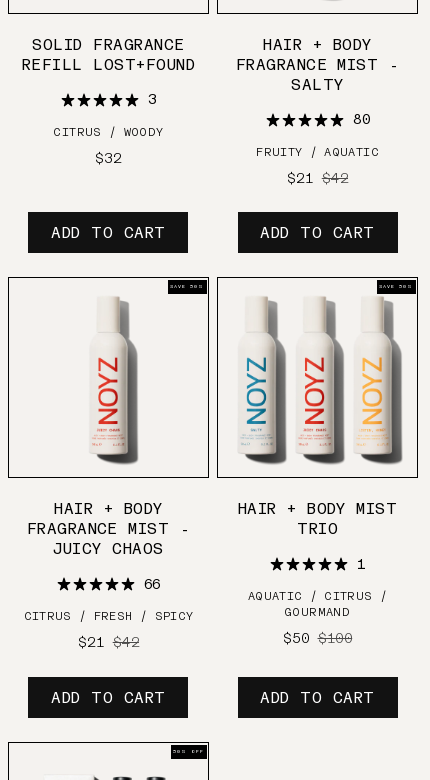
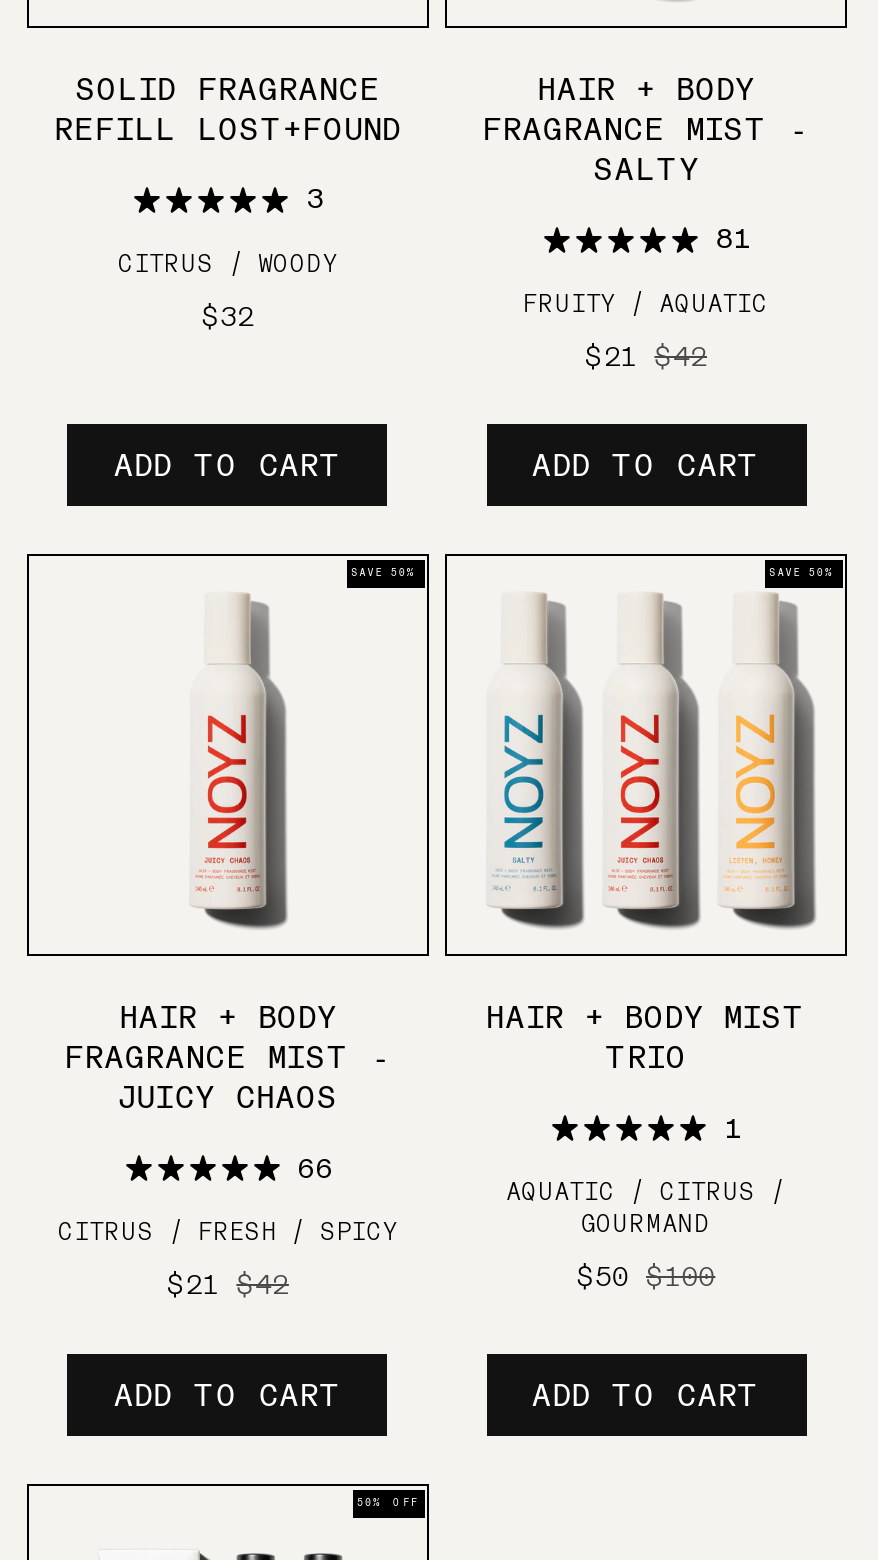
[353,110,370,128] 80 -> [716,220,752,256] 81

